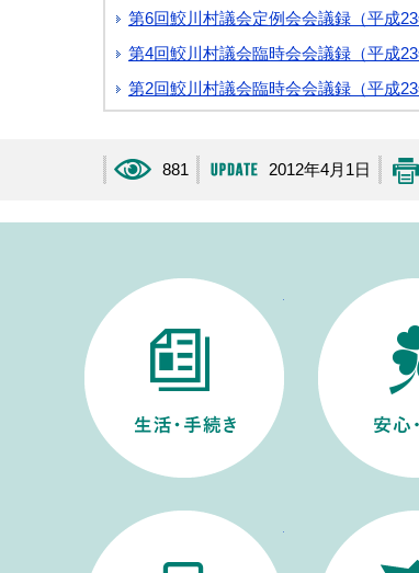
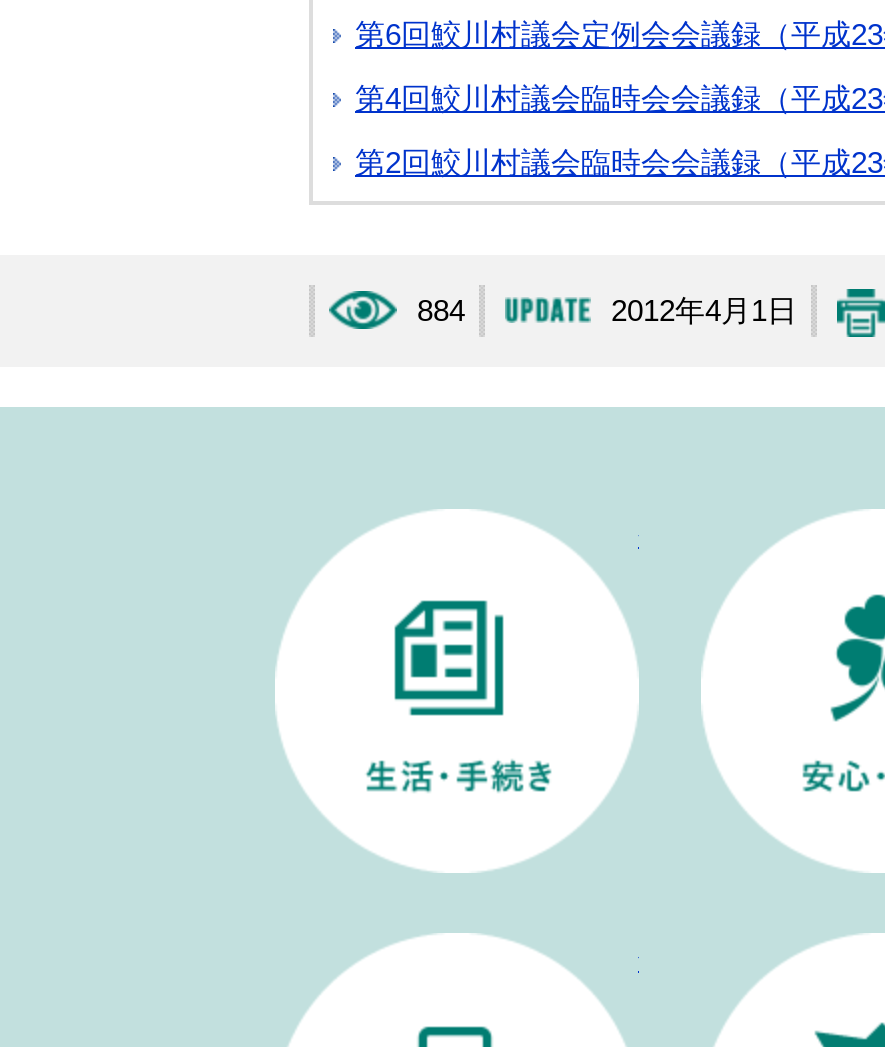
[162,161,189,179] 881 -> [417,295,465,327] 884

